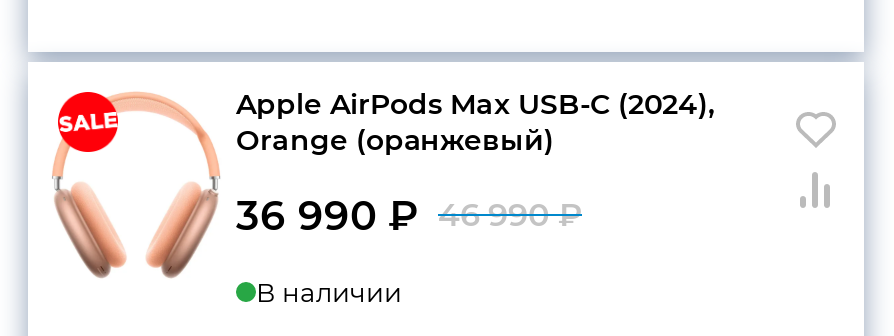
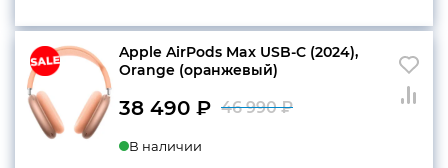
[236,192,582,240] 36 990 ₽ 46 990₽ -> [119,96,293,120] 38 490 ₽ 46 990₽

